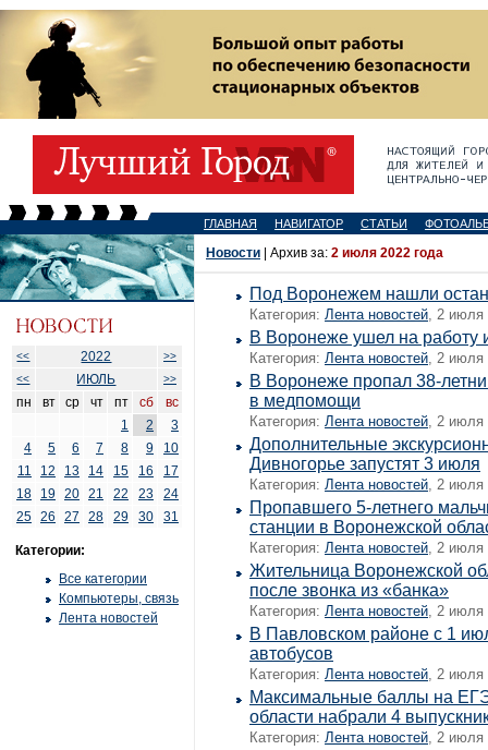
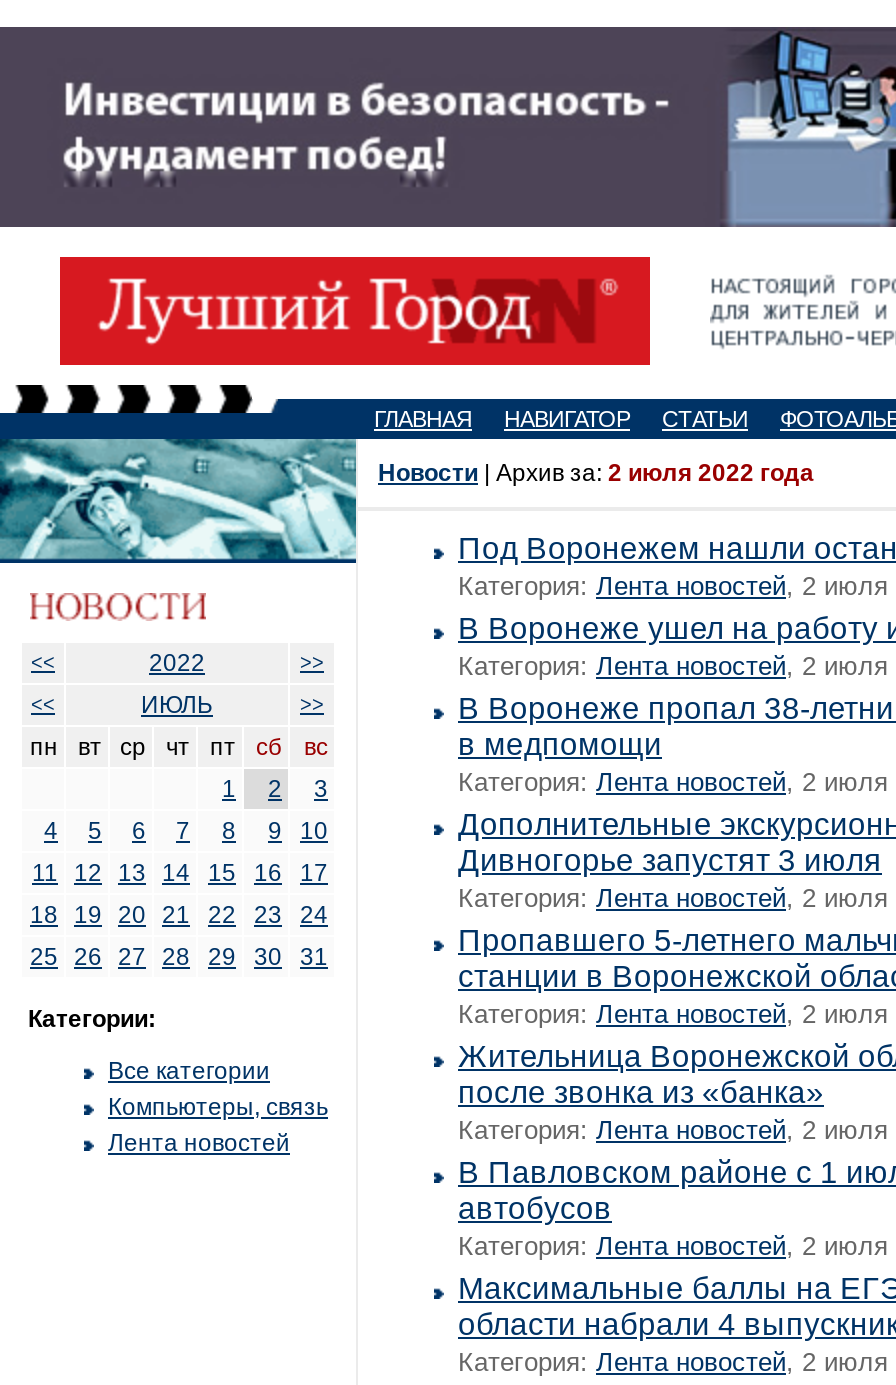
[3,10,485,120] [image] -> [6,25,890,229] [image]

